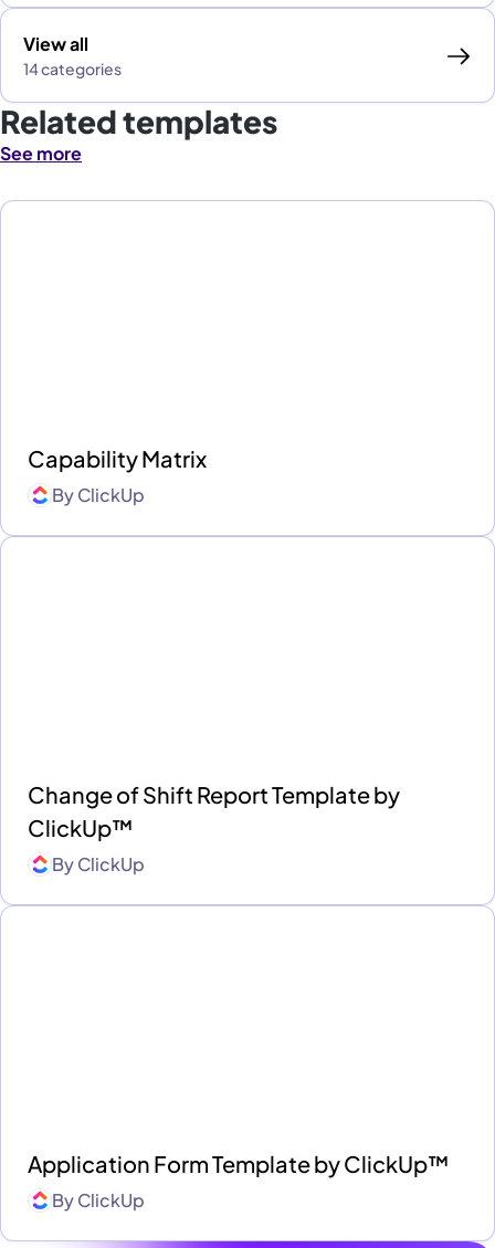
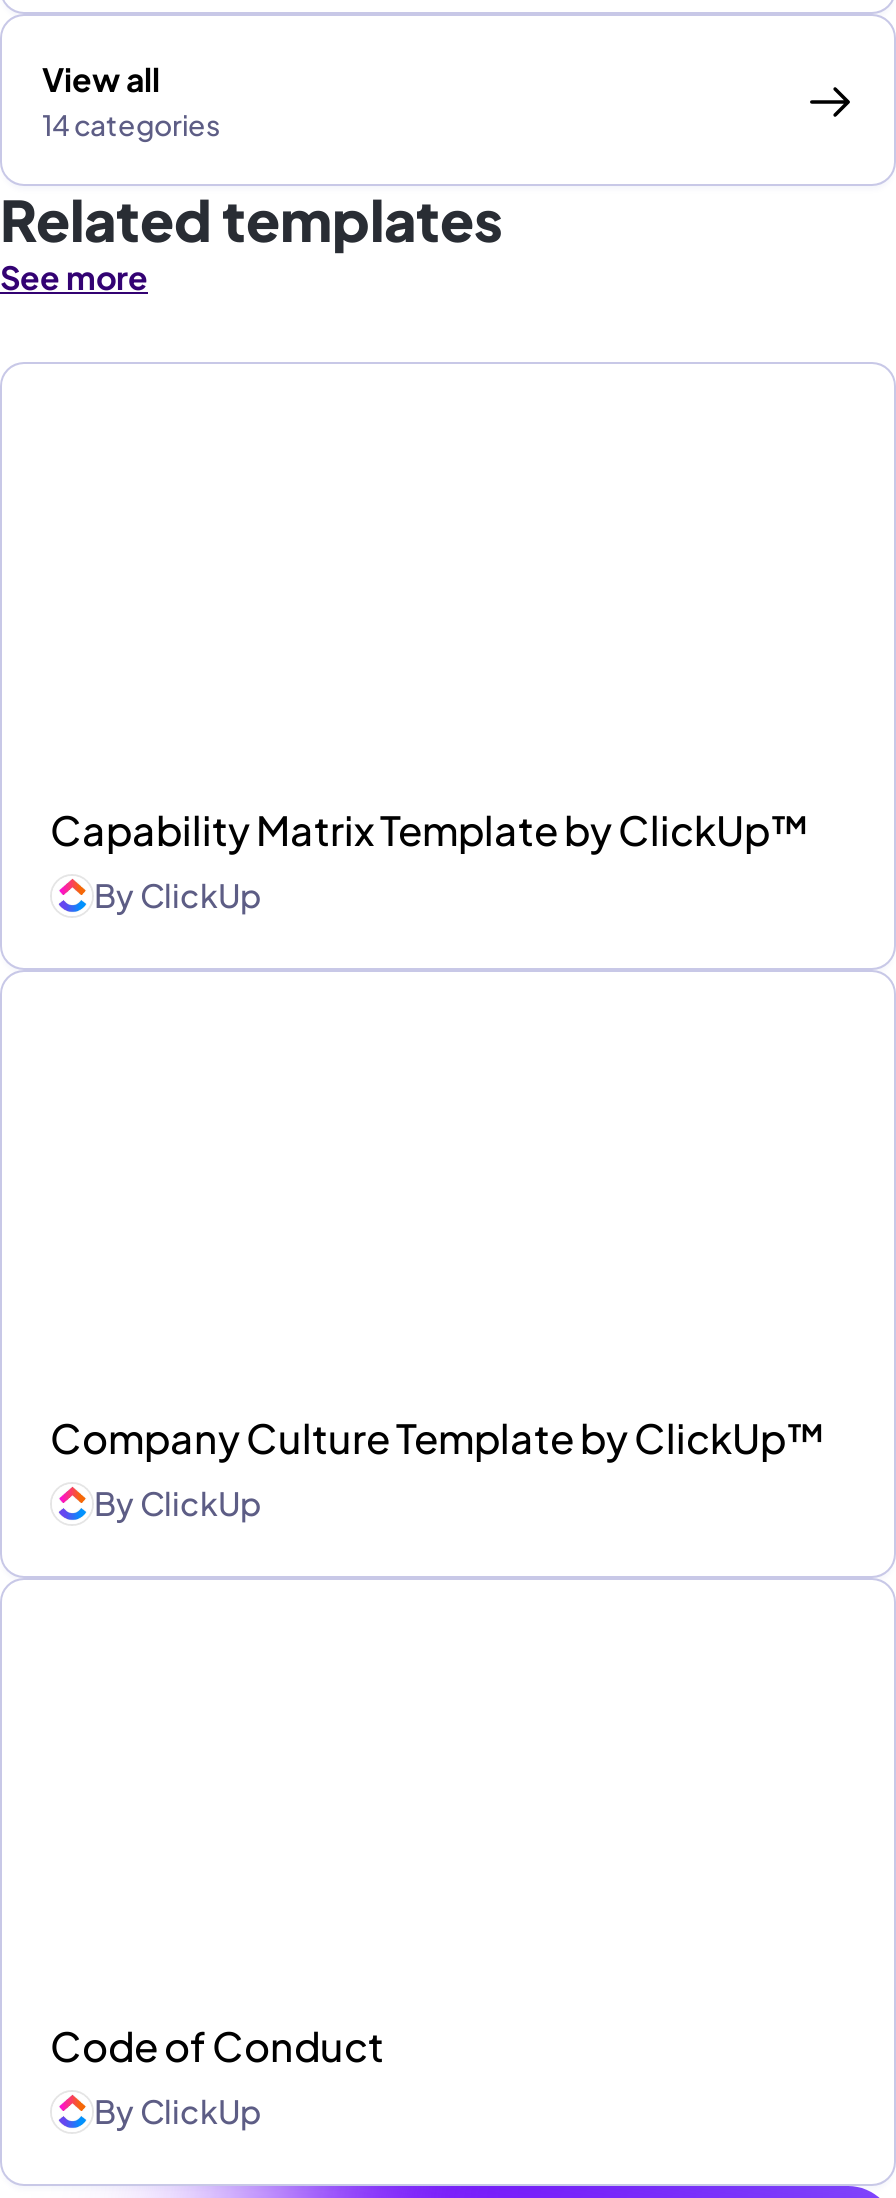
[28,445,207,472] Capability Matrix -> [50,805,810,855] Capability Matrix Template by ClickUp™
[28,781,400,842] Change of Shift Report Template by | ClickUp™ -> [50,1413,826,1463] Company Culture Template by ClickUp™
[28,1150,450,1178] Application Form Template by ClickUp™ -> [50,2021,384,2071] Code of Conduct

